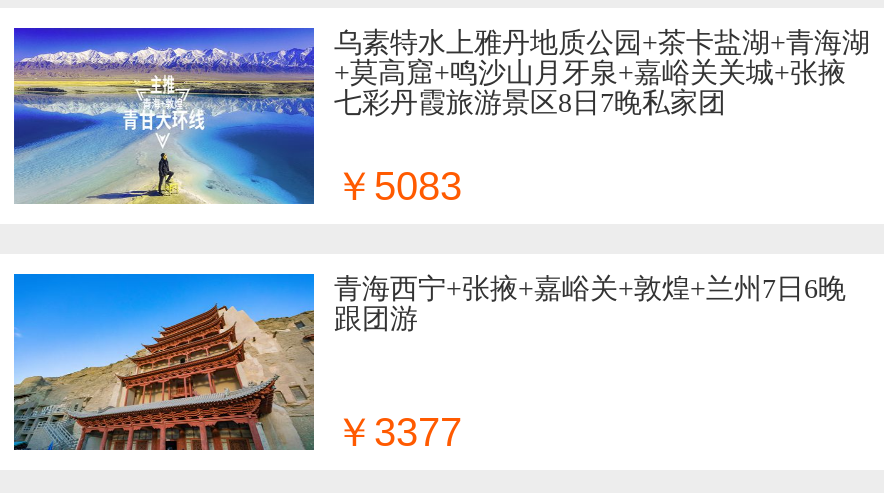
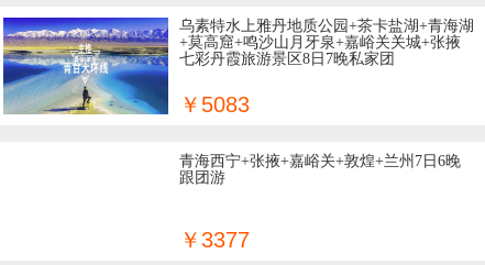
[12,272,316,452] [image] -> none

